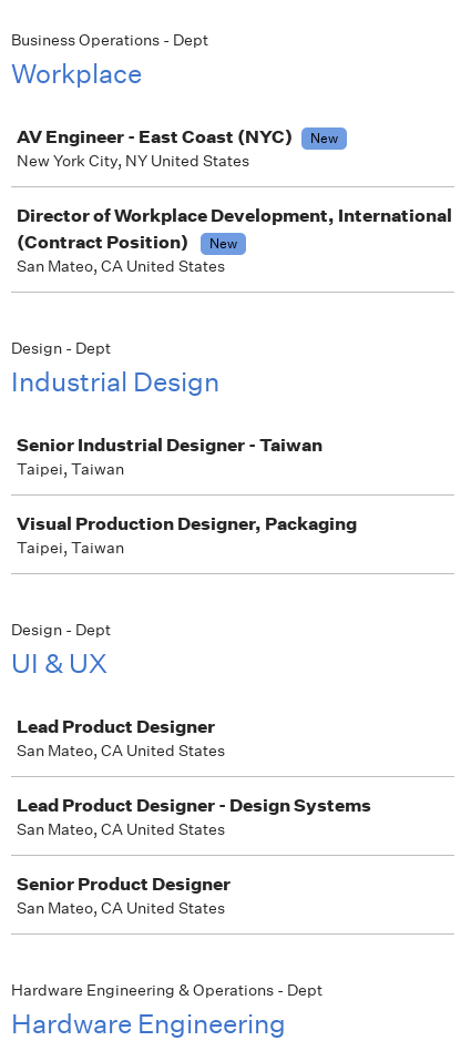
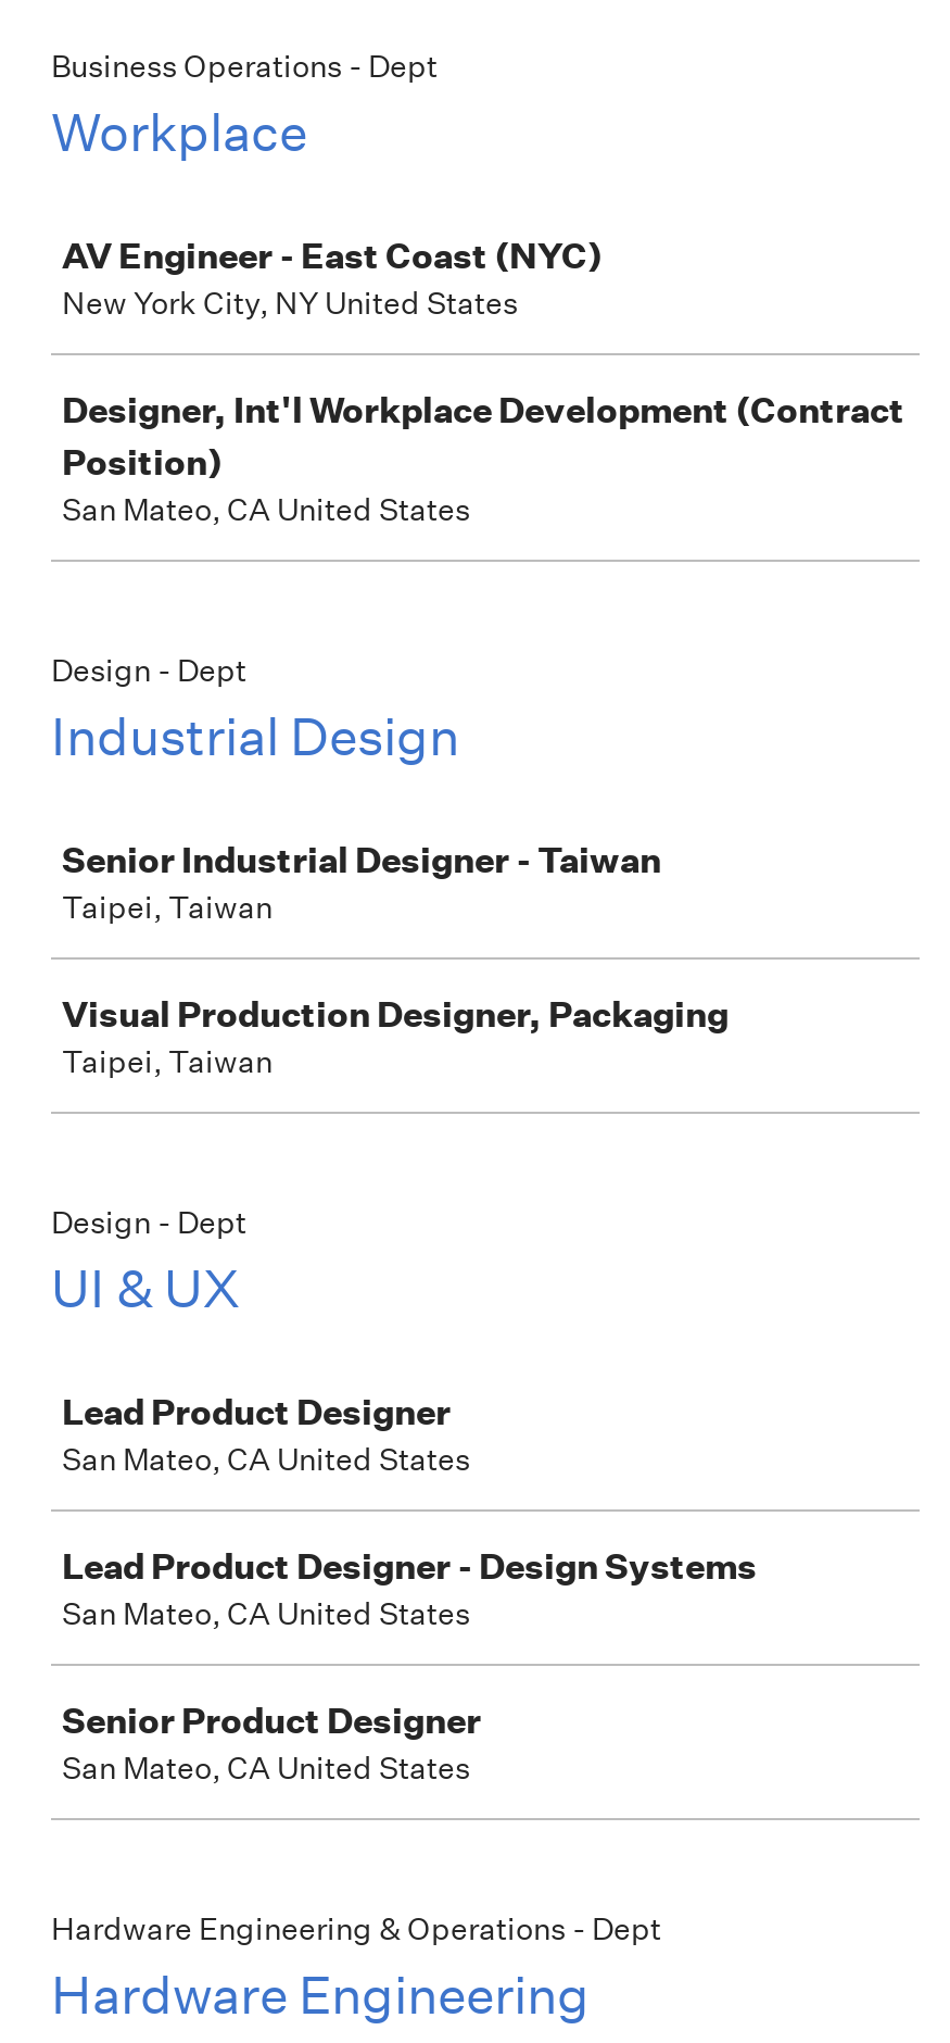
[310,129,338,147] New -> none
[17,204,452,253] Director of Workplace Development, International | (Contract Position) | New -> [62,388,904,484] Designer, Int'l Workplace Development (Contract | Position)

